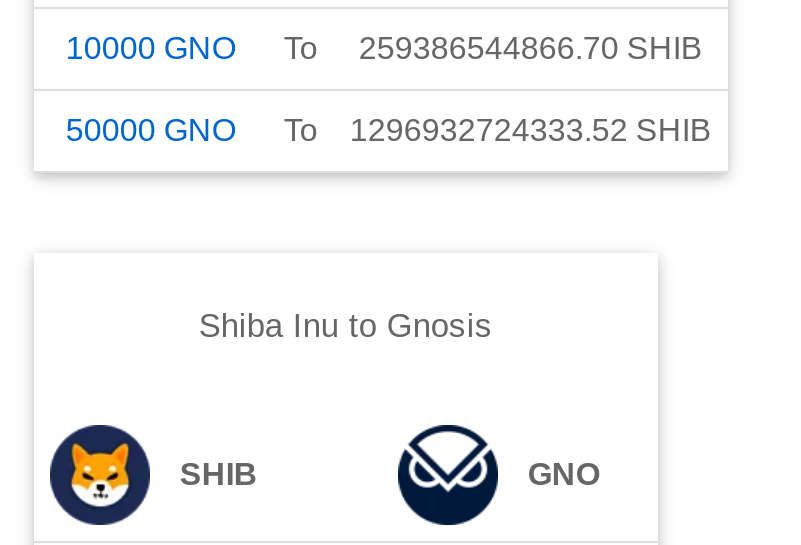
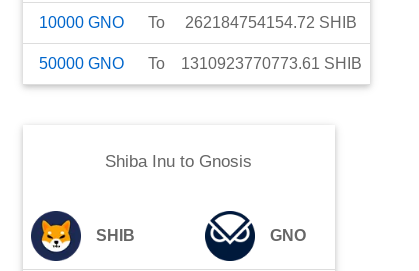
[66,31,703,65] 10000 GNO To 259386544866.70 SHIB -> [39,14,357,31] 10000 GNO To 262184754154.72 SHIB
[66,113,712,147] 50000 GNO To 1296932724333.52 SHIB -> [39,55,362,72] 50000 GNO To 1310923770773.61 SHIB

